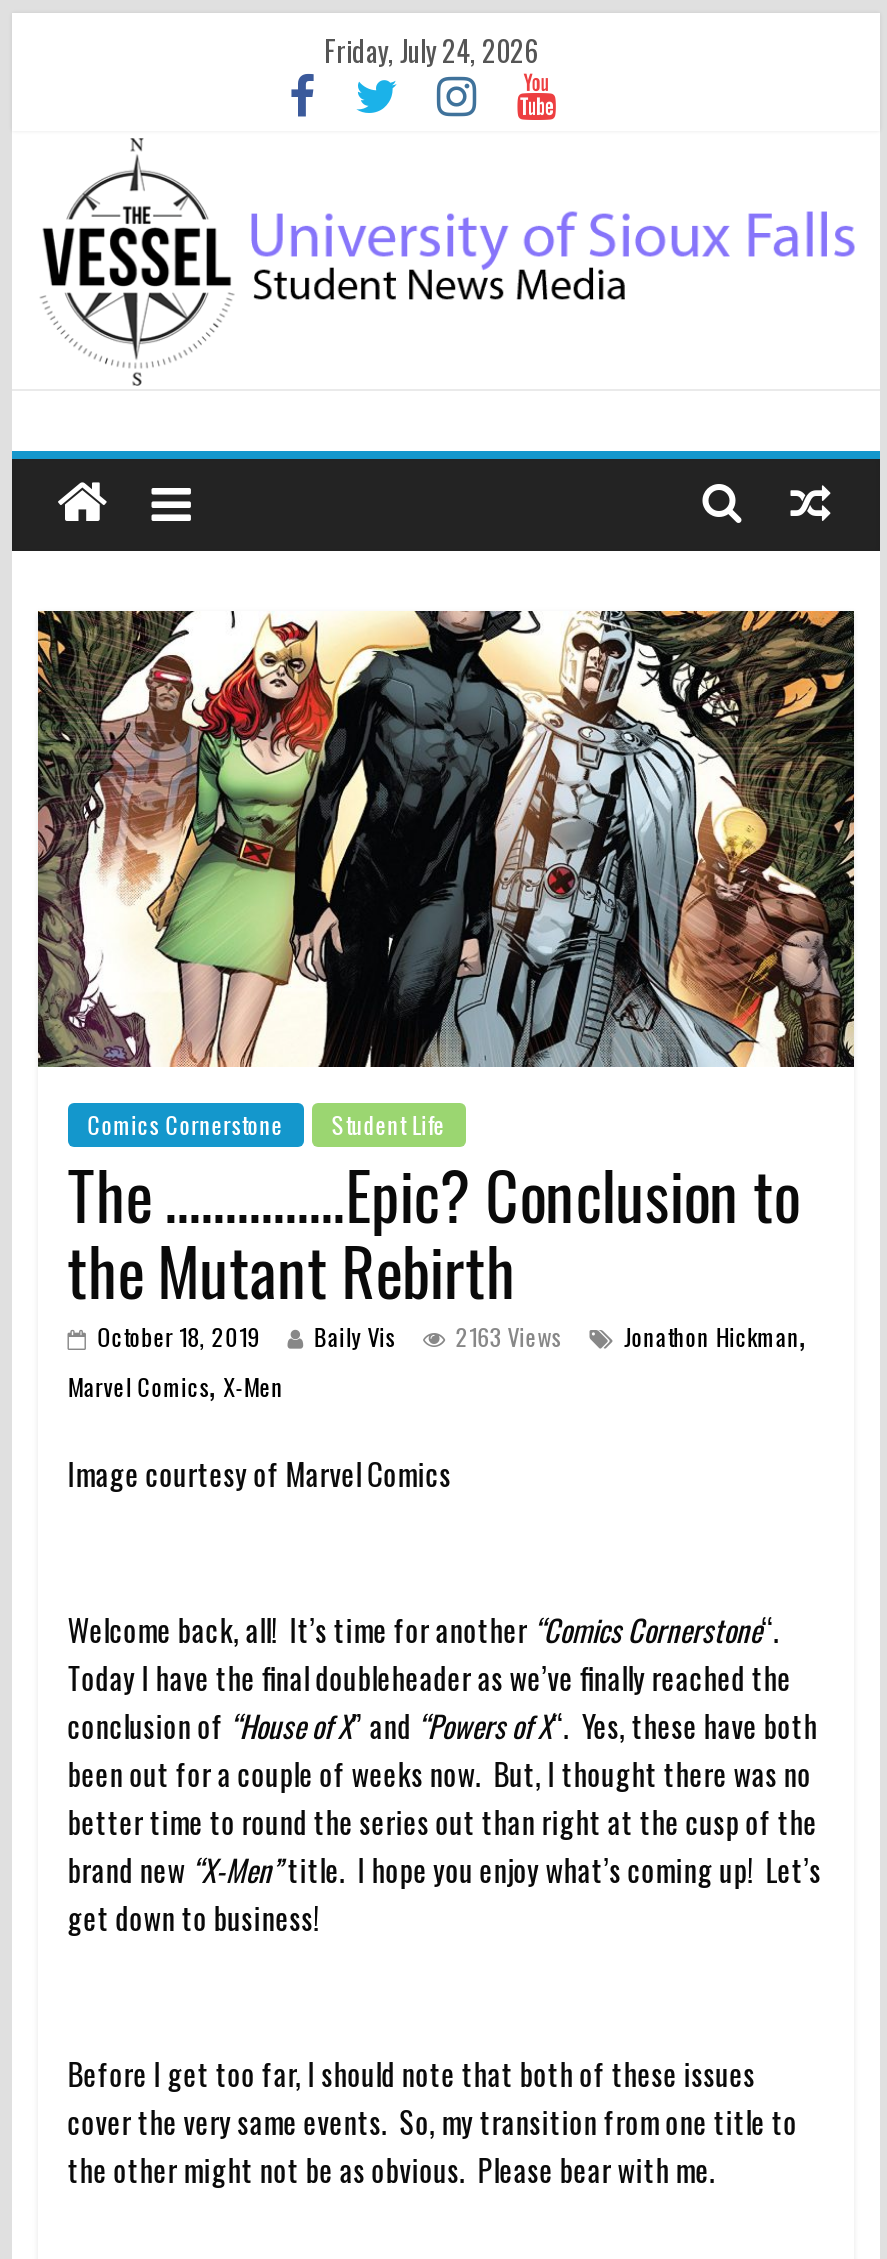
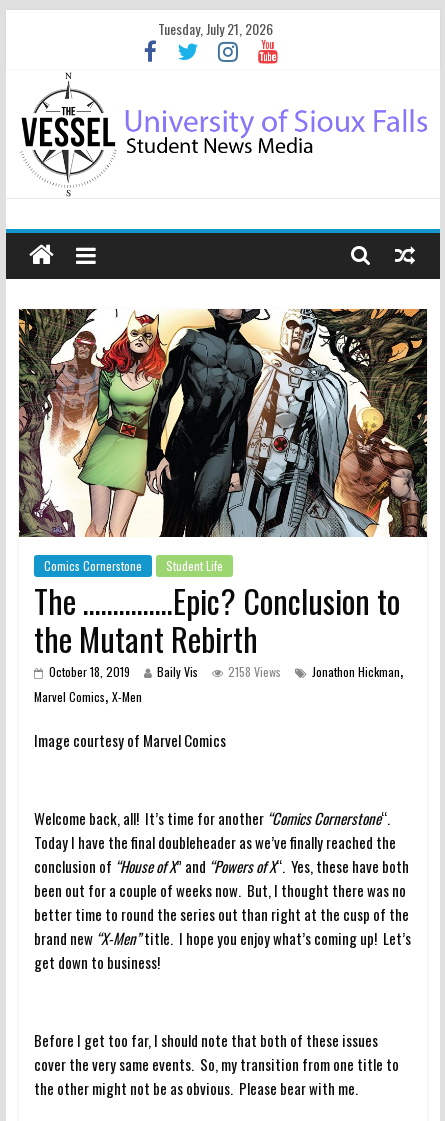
[324,29,538,71] Friday, July 24, 2026 -> [158,18,273,39] Tuesday, July 21, 2026
[98,1308,806,1356] October 18, 2019 Baily Vis 2163 Views Jonathon Hickman, -> [49,657,403,681] October 18, 2019 Baily Vis 2158 Views Jonathon Hickman,

